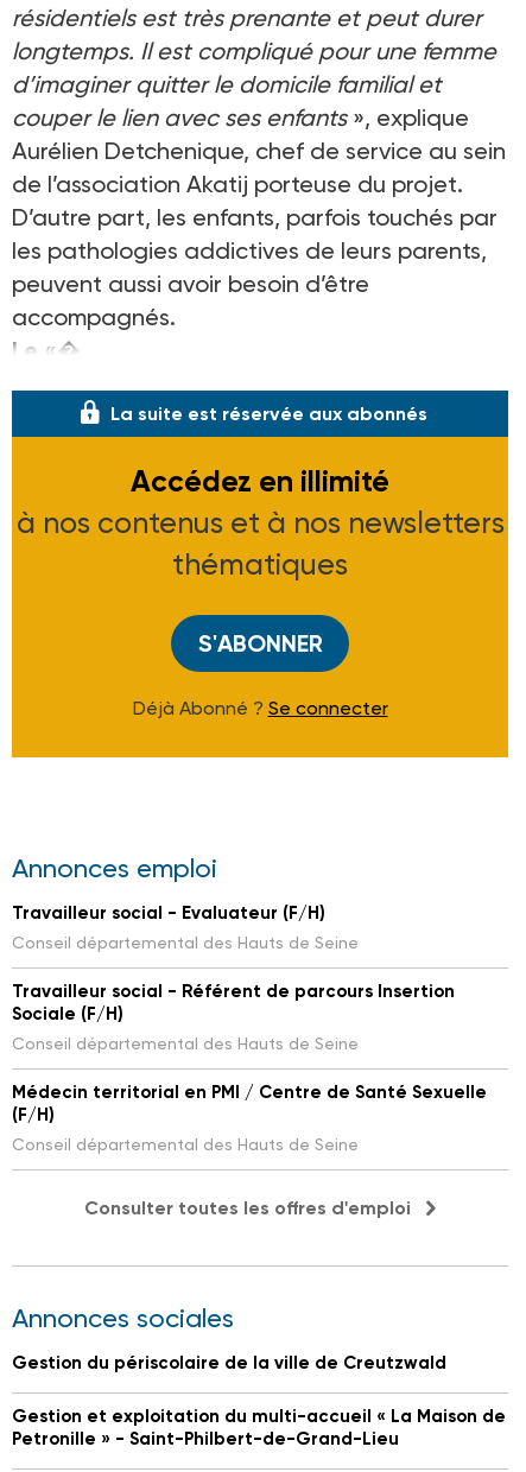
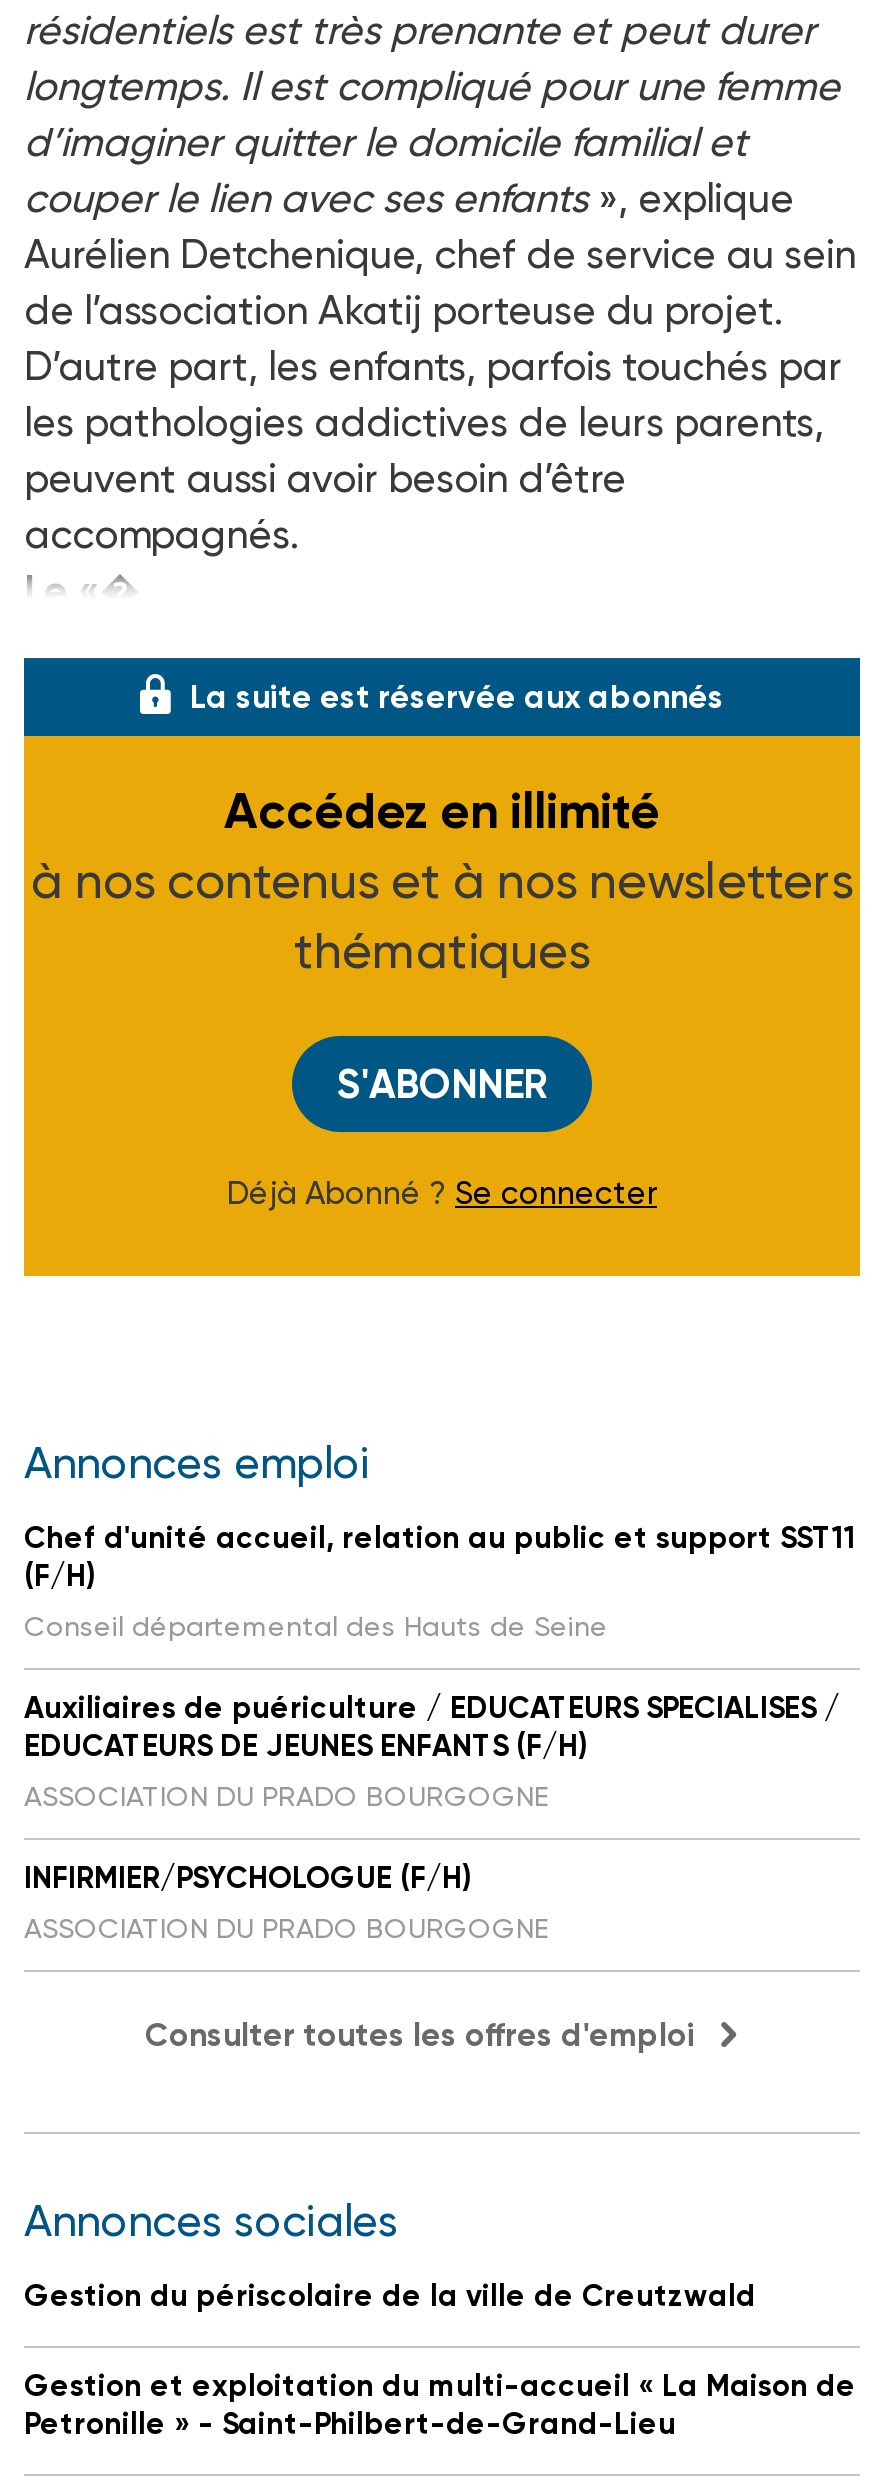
[12,902,487,1102] Travailleur social - Evaluateur (F/H) | Conseil départemental des Hauts de Seine | Travailleur social - Référent de parcours Insertion | Sociale (F/H) | Conseil départemental des Hauts de Seine | Médecin territorial en PMI / Centre de Santé Sexuelle -> [24,1519,856,1555] Chef d'unité accueil, relation au public et support SST11
moved [12,1103,359,1153] -> [24,1557,608,1641]: (F/H) | Conseil départemental des Hauts de Seine
none -> [24,1689,840,1943] Auxiliaires de puériculture / EDUCATEURS SPECIALISES / | EDUCATEURS DE JEUNES ENFANTS (F/H) | ASSOCIATION DU PRADO BOURGOGNE | INFIRMIER/PSYCHOLOGUE (F/H) | ASSOCIATION DU PRADO BOURGOGNE

